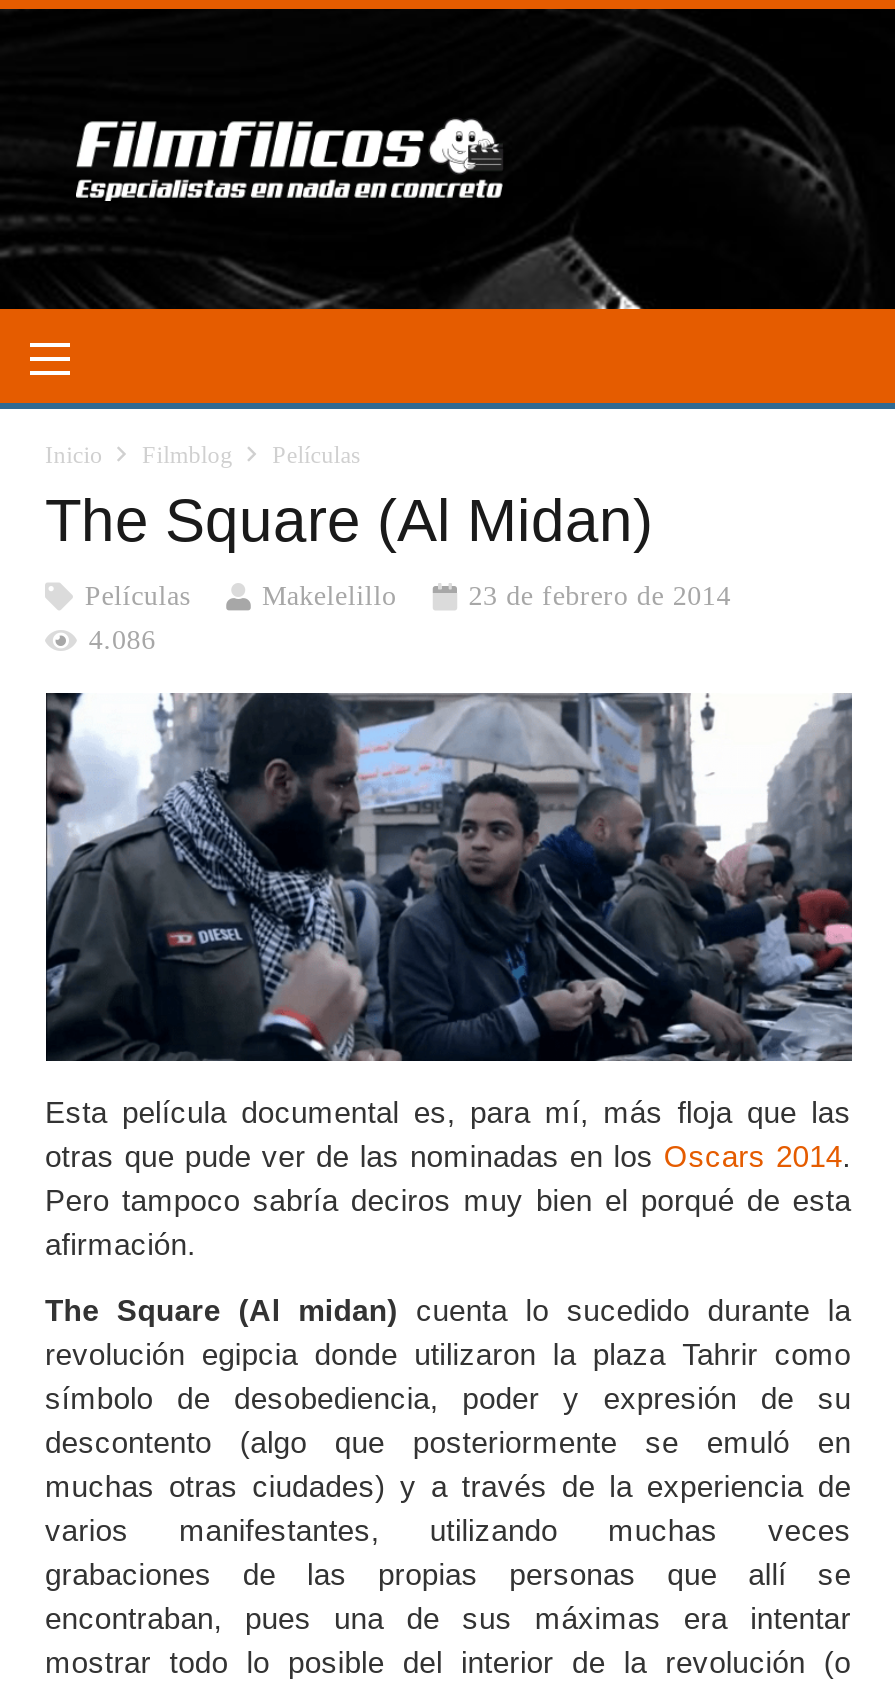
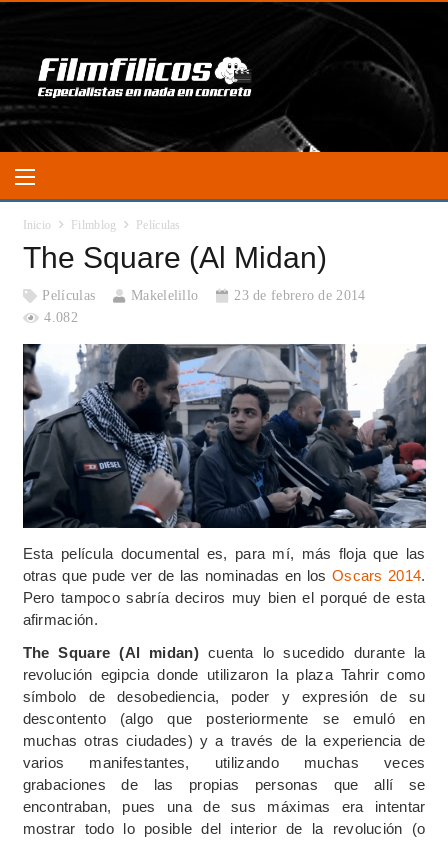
[89,624,156,654] 4.086 -> [44,309,78,324] 4.082

